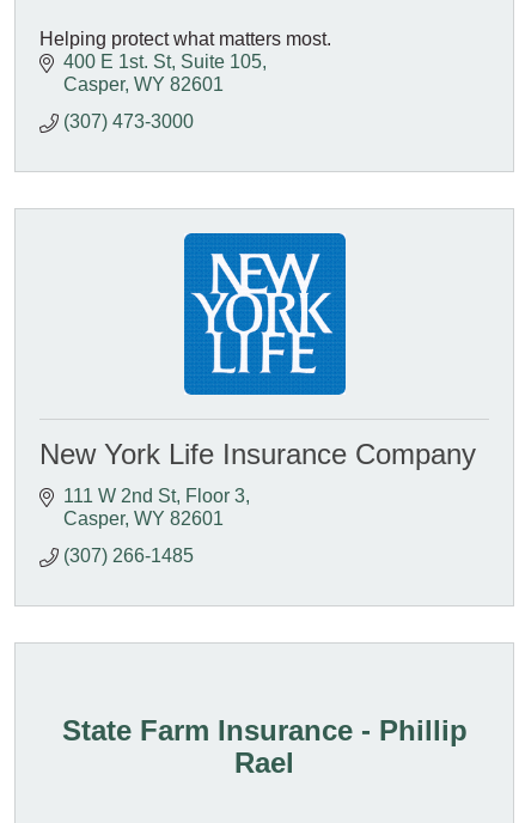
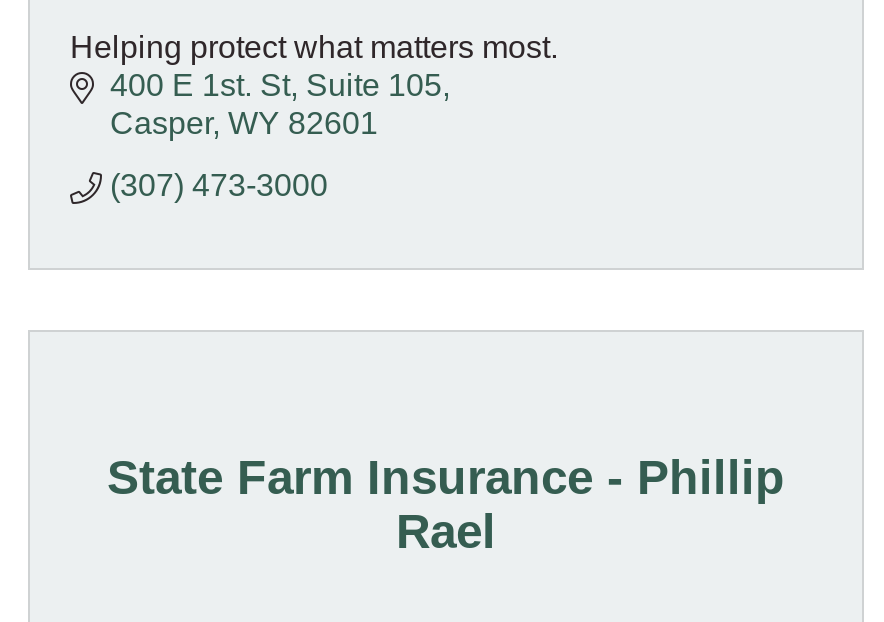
[39,232,476,565] [image] | New York Life Insurance Company | 111 W 2nd St Floor 3 | Casper WY 82601 | (307) 266-1485 -> none

